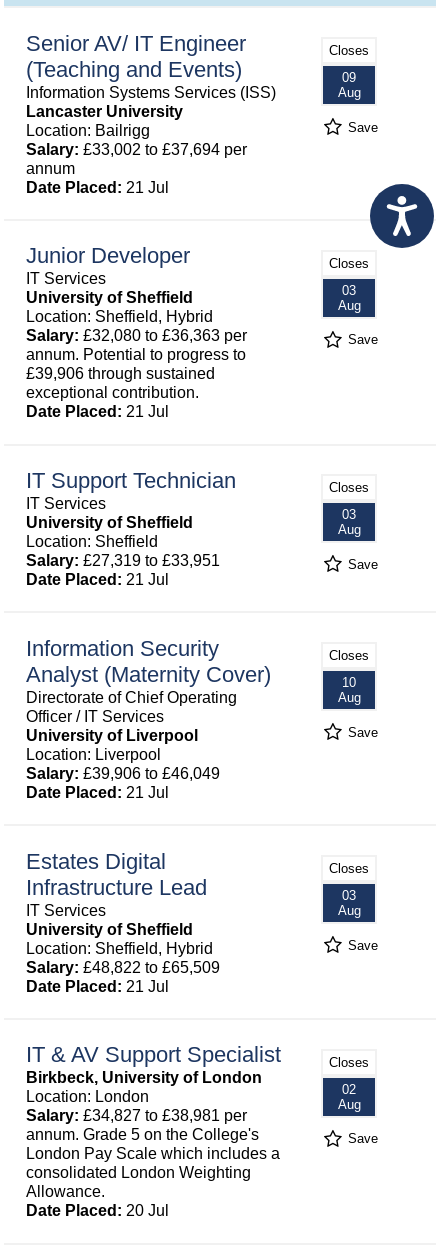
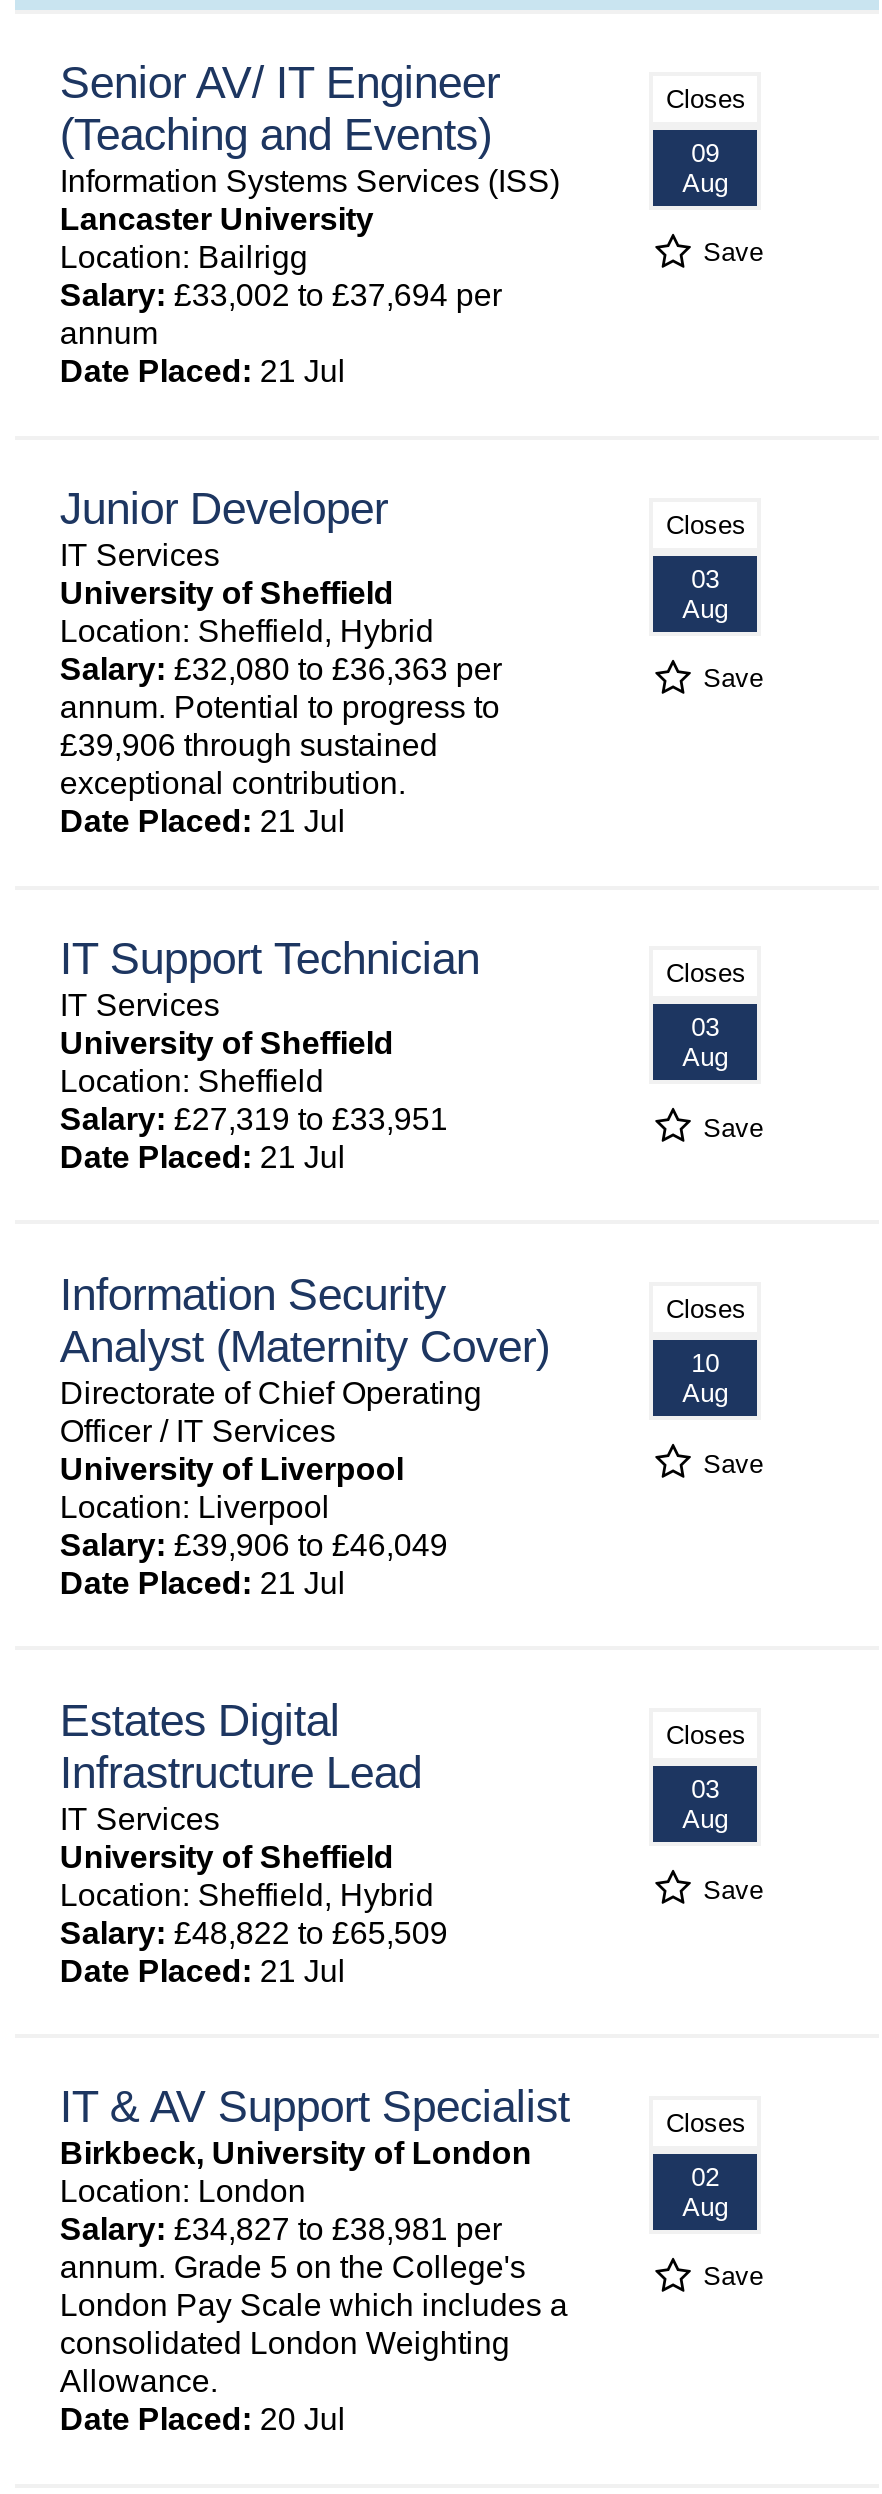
[369,183,435,249] [image] -> none

